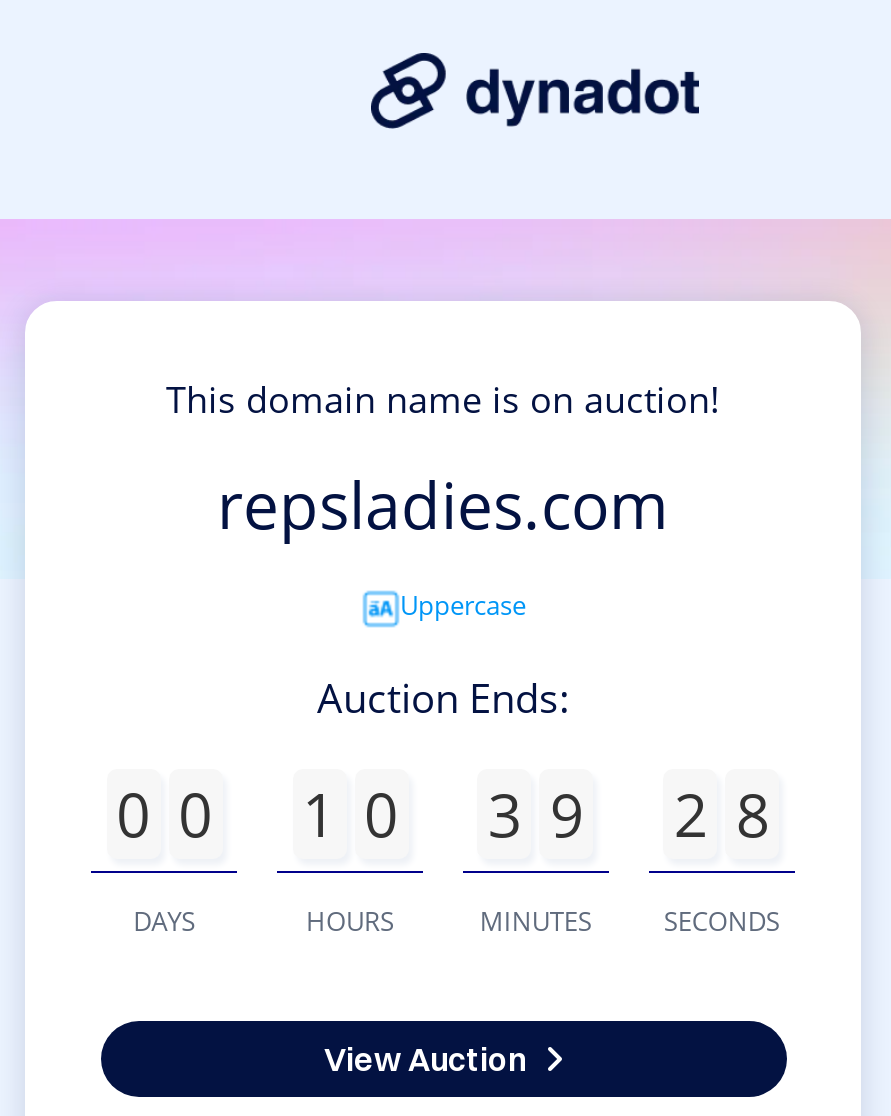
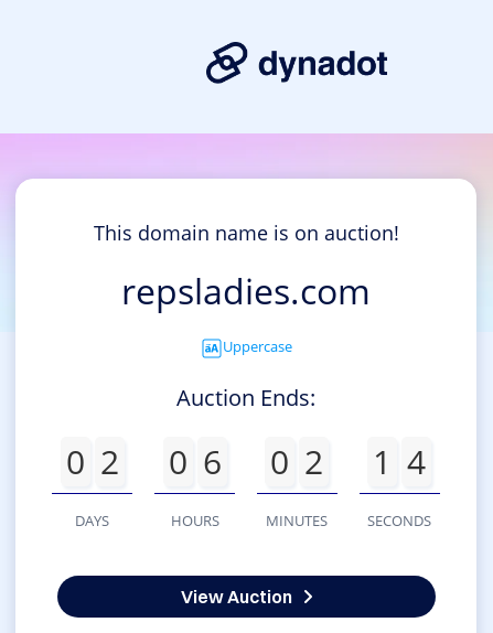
[116,773,212,855] 0 0 -> [66,439,119,484] 0 2
[302,773,398,855] 1 0 -> [168,439,221,484] 0 6
[488,773,584,855] 3 9 -> [271,439,324,484] 0 2
[674,773,770,855] 2 8 -> [373,439,426,484] 1 4

